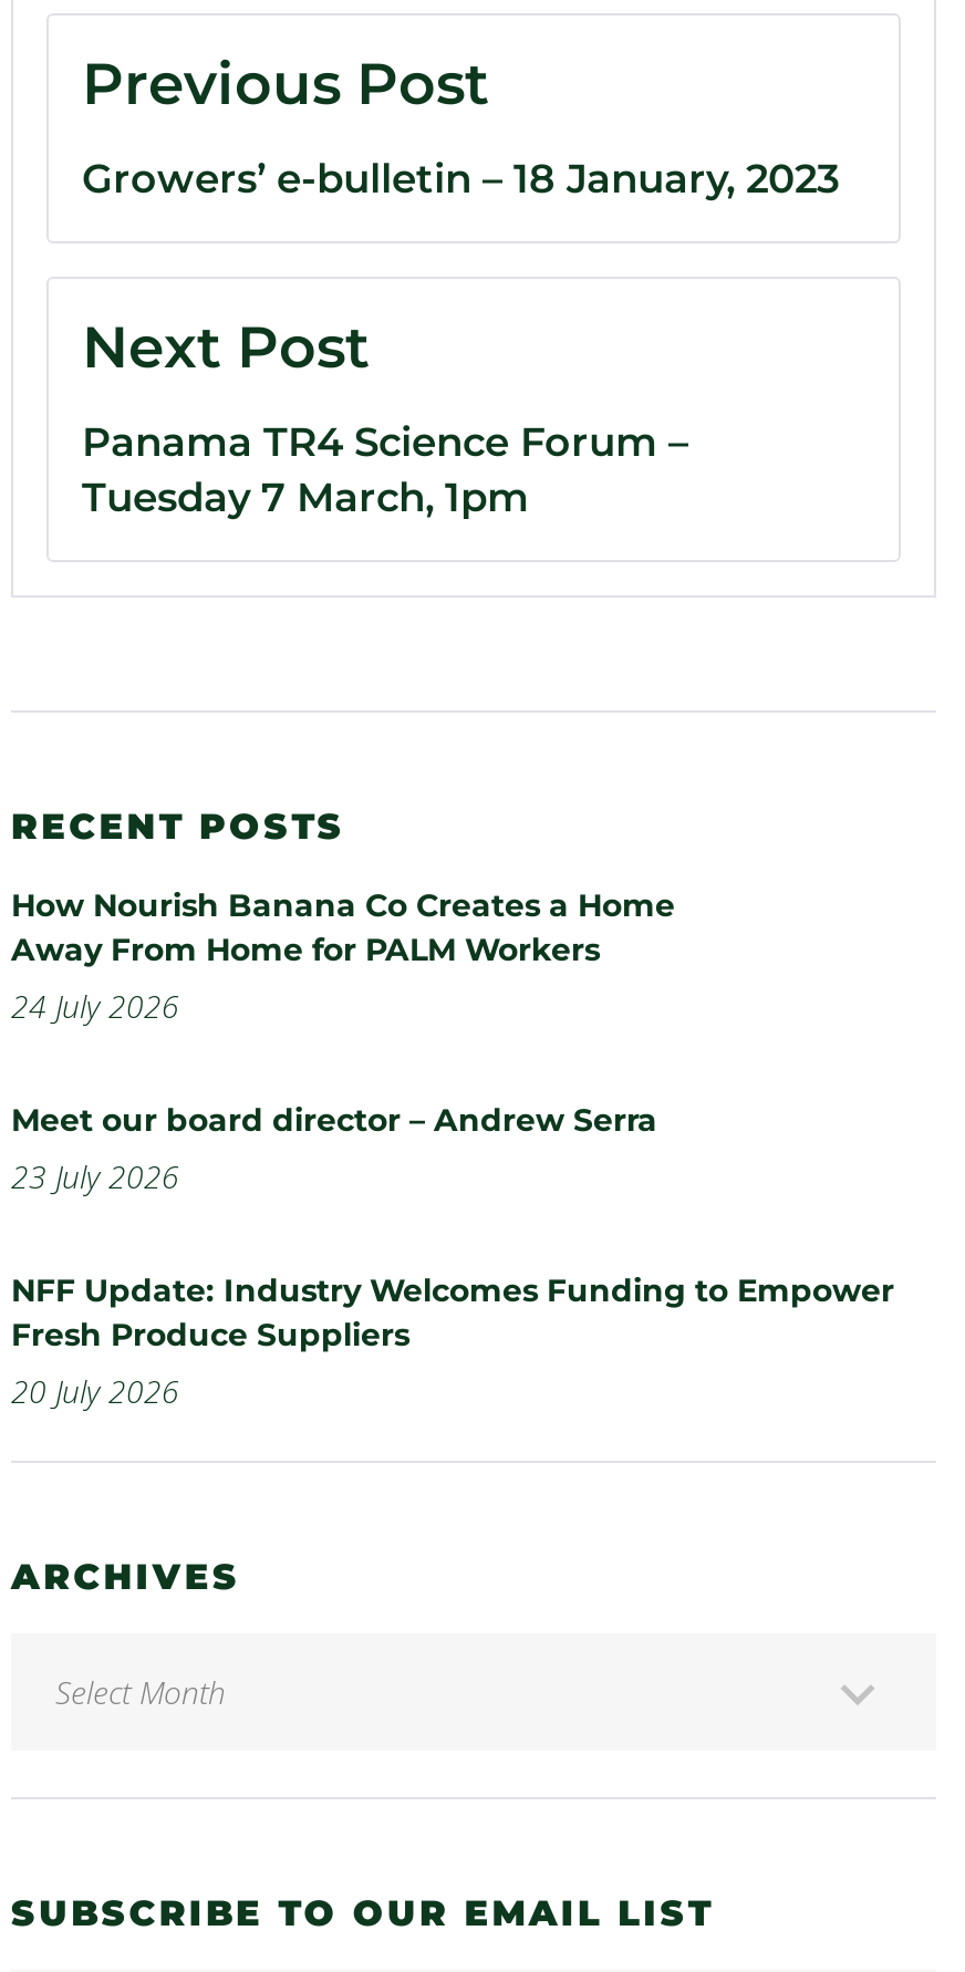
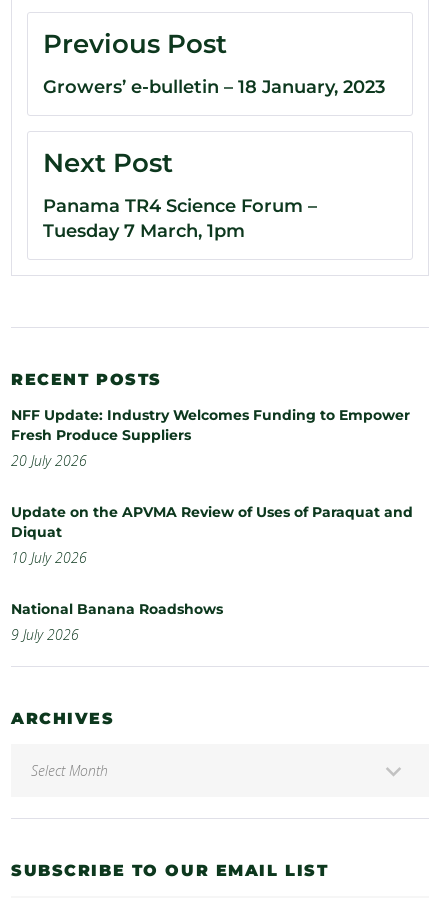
[11,886,675,1198] How Nourish Banana Co Creates a Home | Away From Home for PALM Workers | 24 July 2026 | Meet our board director – Andrew Serra | 23 July 2026 -> none
moved [11,1270,894,1412] -> [11,406,410,470]: NFF Update: Industry Welcomes Funding to Empower | Fresh Produce Suppliers | 20 July 2026
none -> [11,503,413,644] Update on the APVMA Review of Uses of Paraquat and | Diquat | 10 July 2026 | National Banana Roadshows | 9 July 2026

